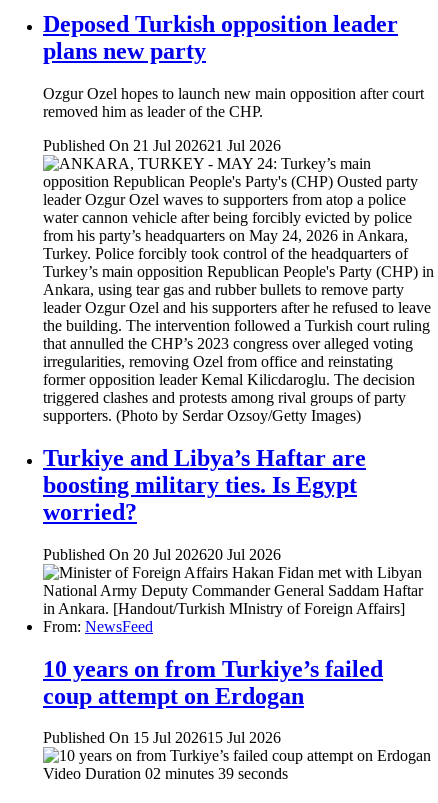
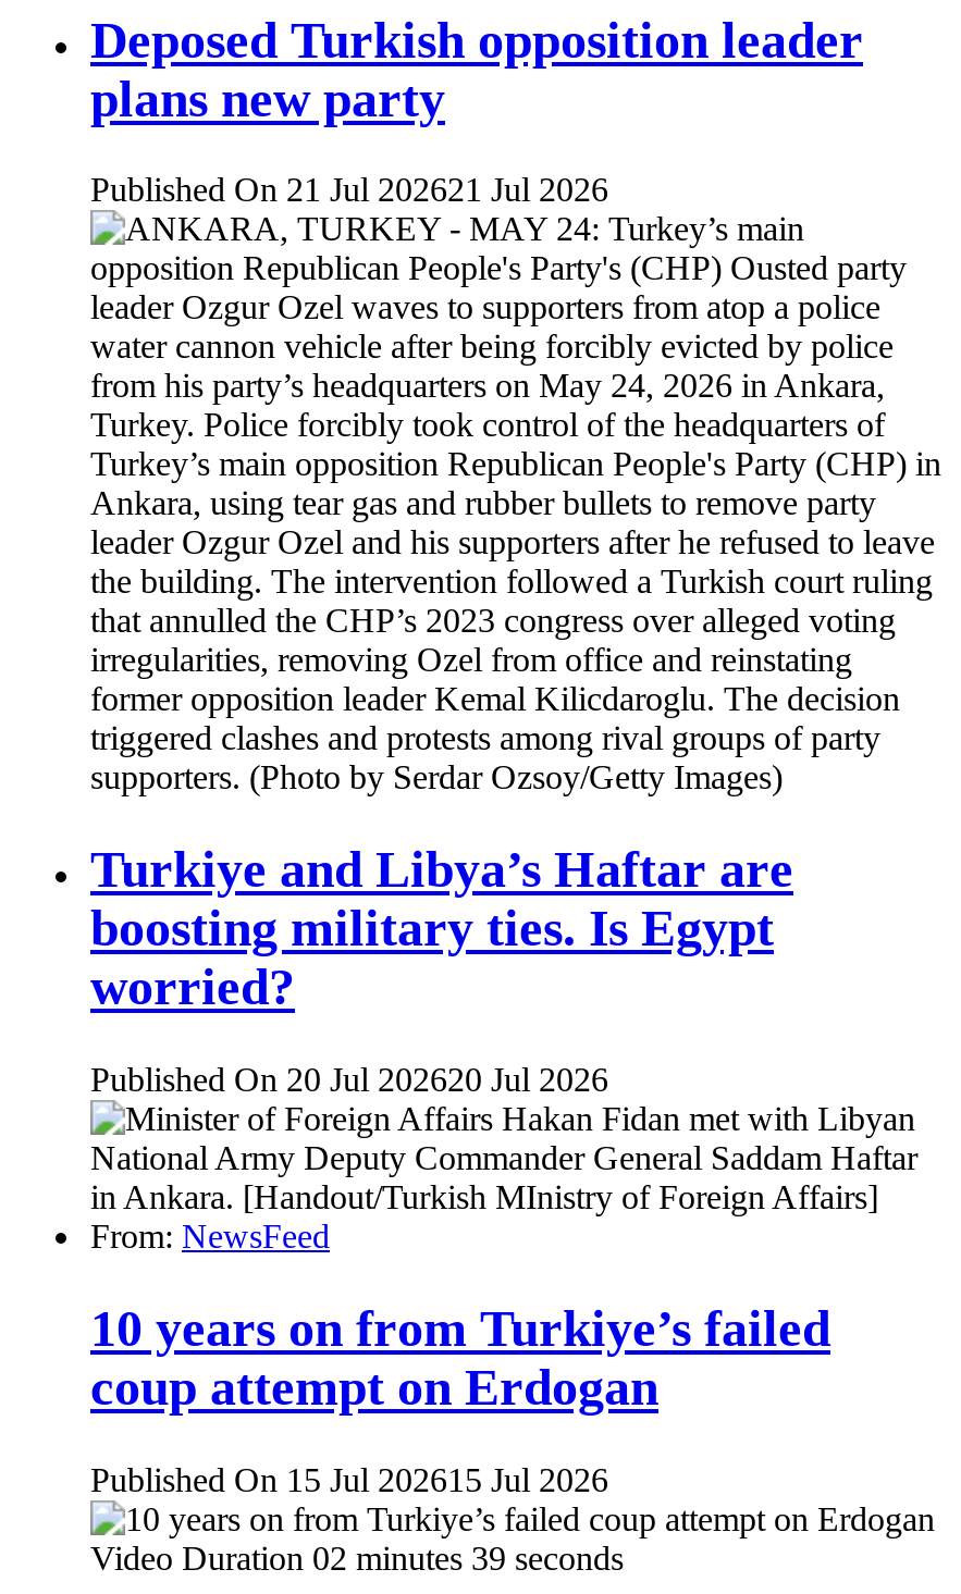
[43,85,424,120] Ozgur Ozel hopes to launch new main opposition after court | removed him as leader of the CHP. -> none

